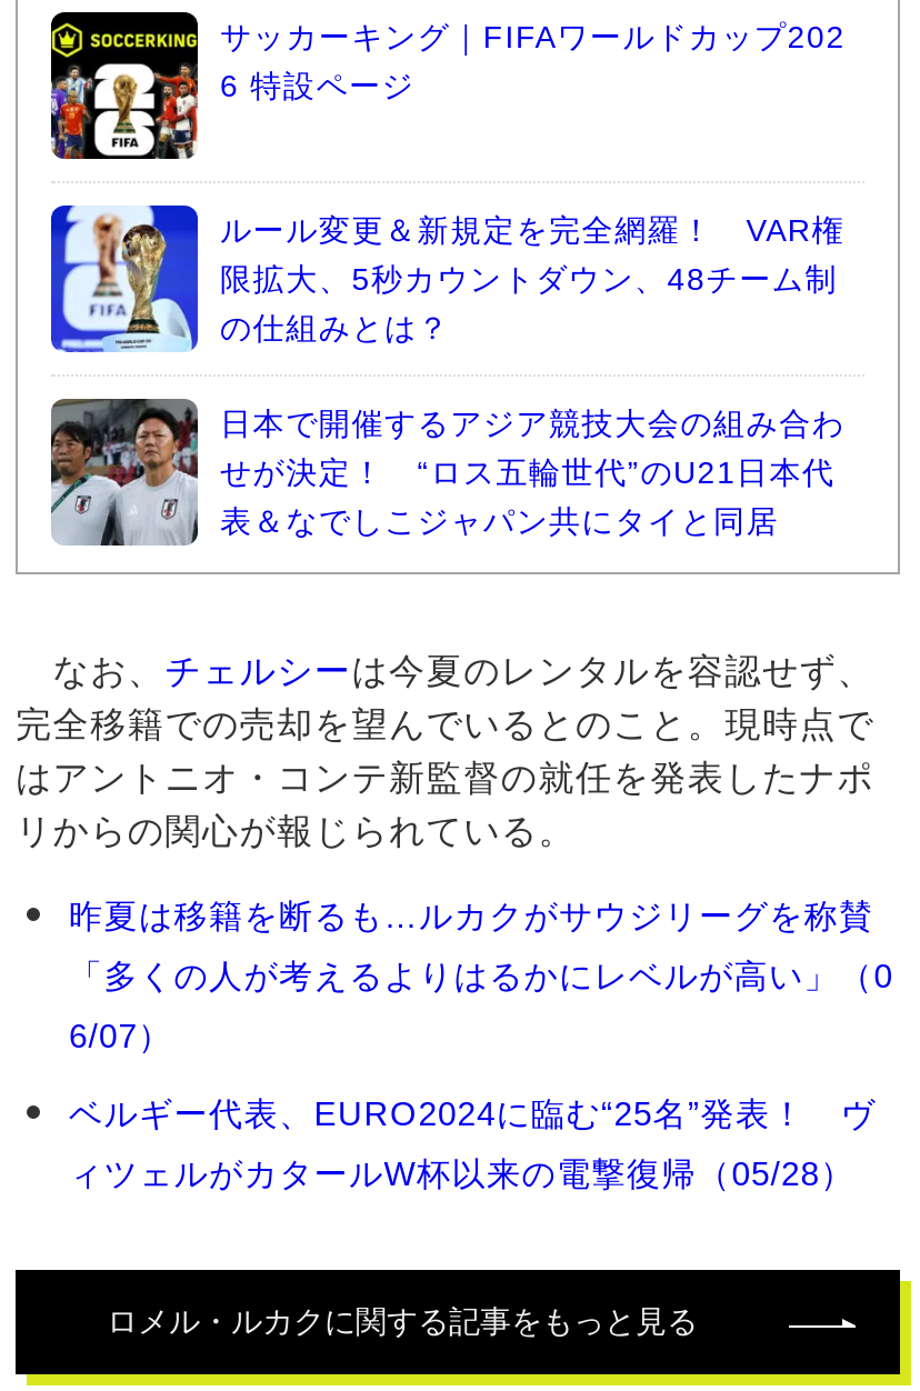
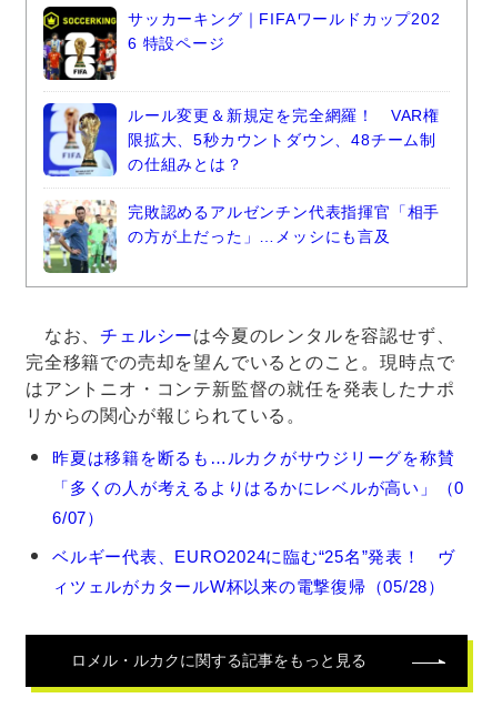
[49,397,845,546] [image] | 日本で開催するアジア競技大会の組み合わ | せが決定！ “ロス五輪世代”のU21日本代 | 表＆なでしこジャパン共にタイと同居 -> [42,200,440,273] [image] | 完敗認めるアルゼンチン代表指揮官「相手 | の方が上だった」…メッシにも言及

